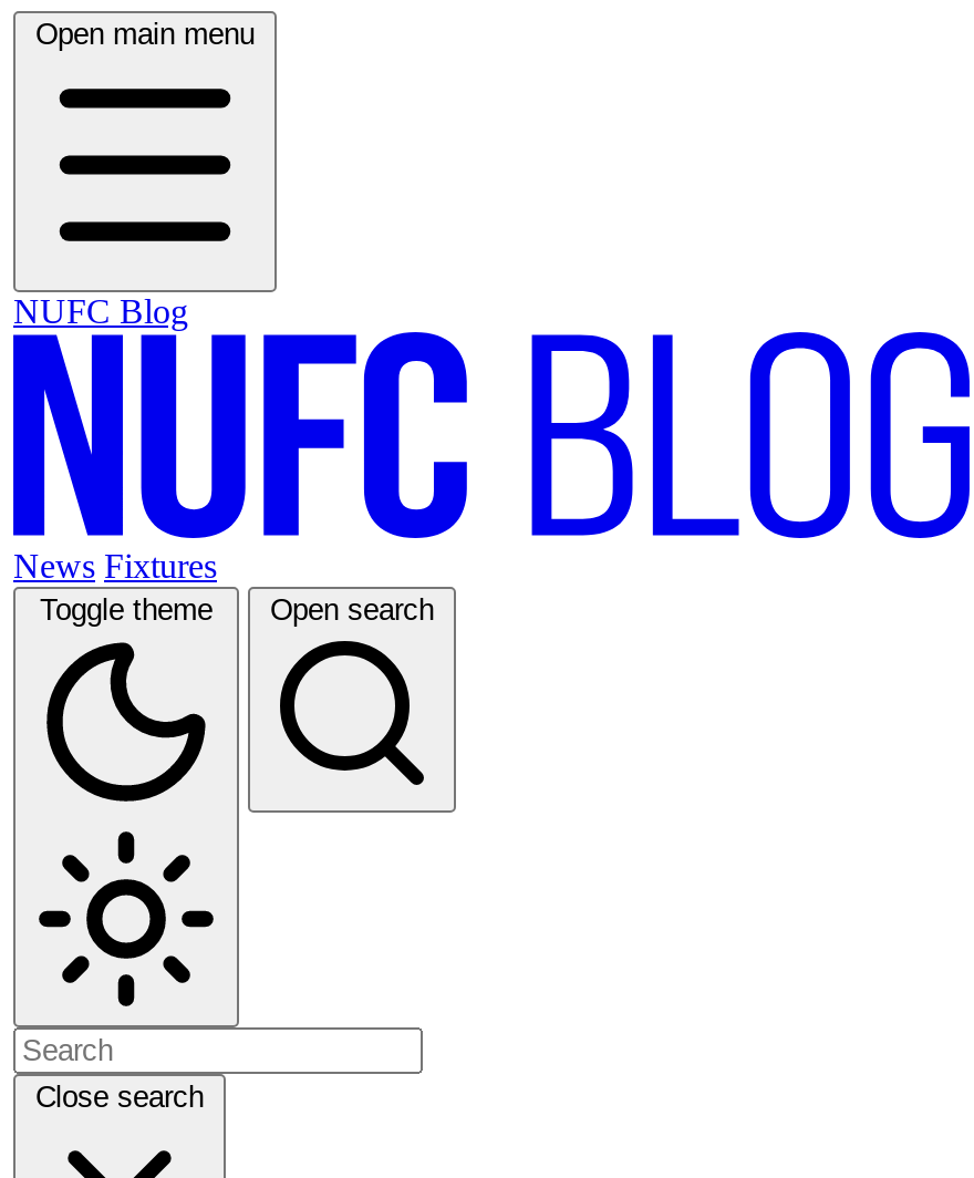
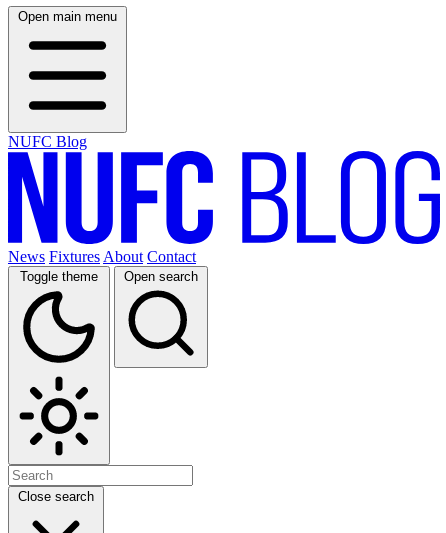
[13,547,217,584] News Fixtures -> [8,248,196,265] News Fixtures About Contact

